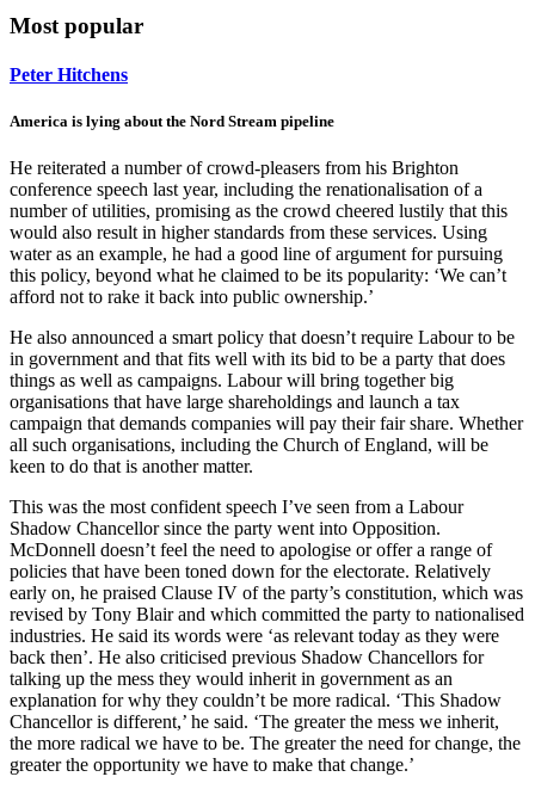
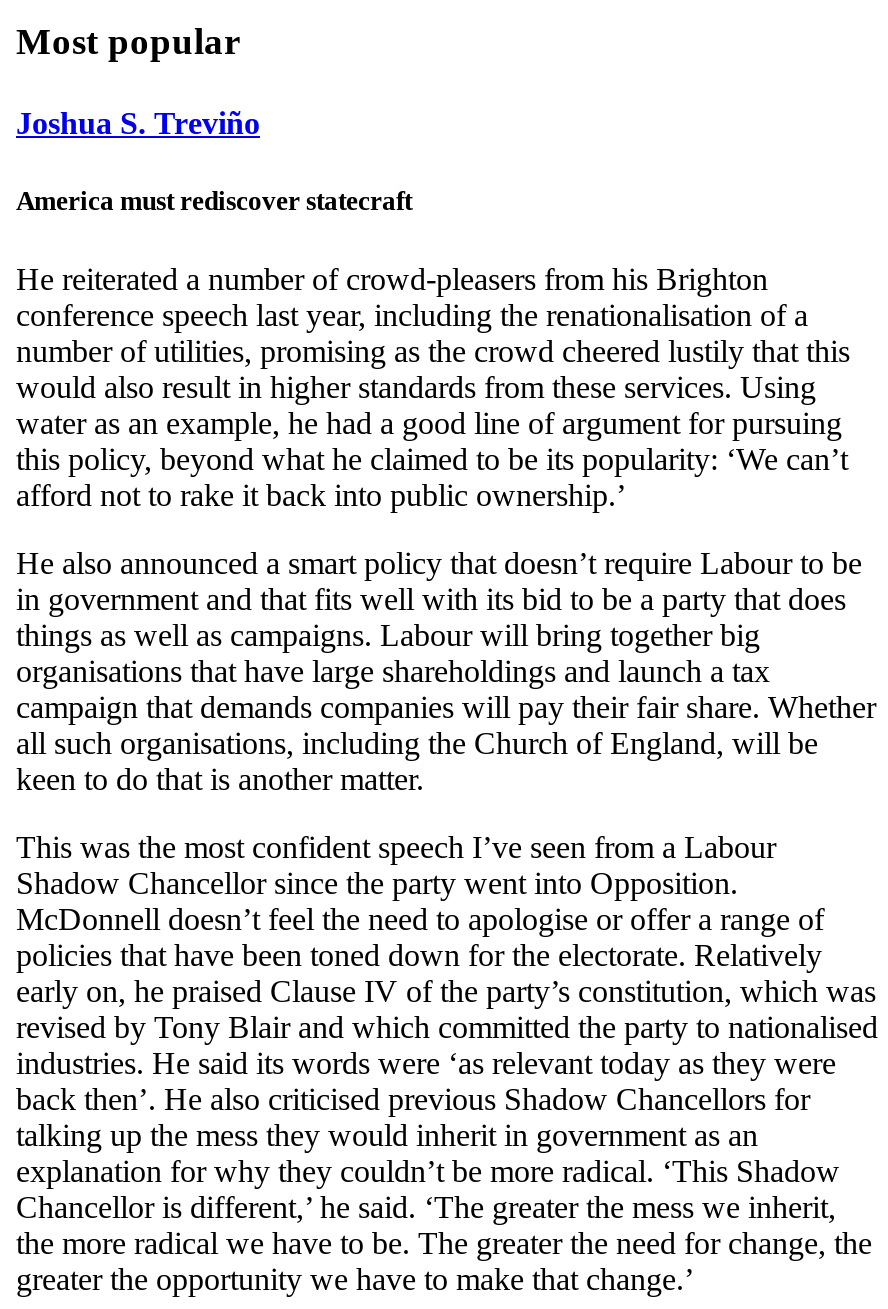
[10,64,128,85] Peter Hitchens -> [16,106,260,140] Joshua S. Treviño
[10,112,334,130] America is lying about the Nord Stream pipeline -> [16,186,412,216] America must rediscover statecraft

